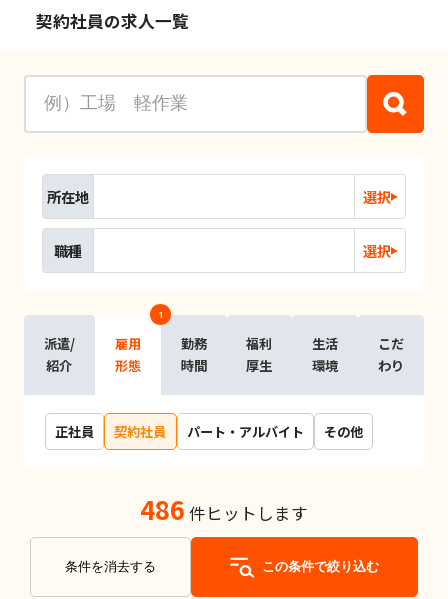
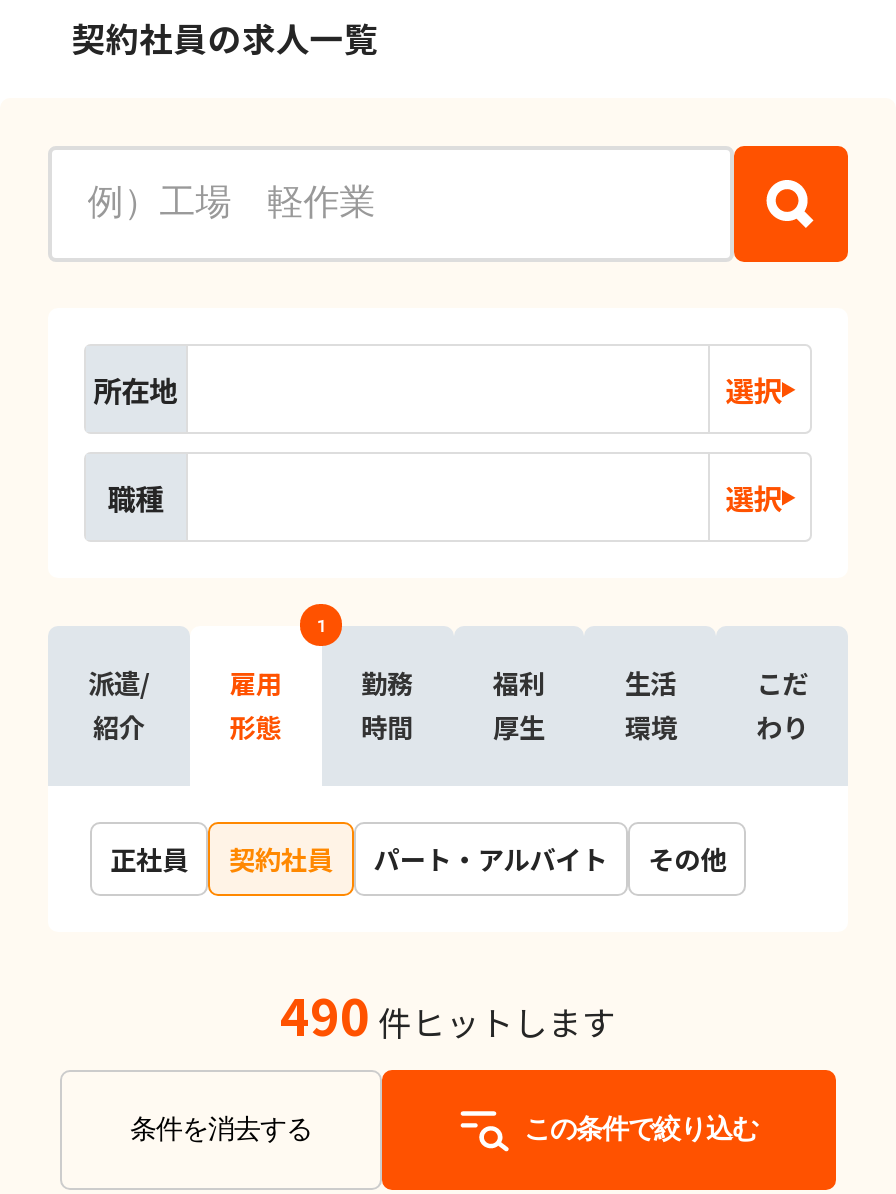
[140,491,308,527] 486件ヒットします -> [280,979,616,1051] 490件ヒットします

